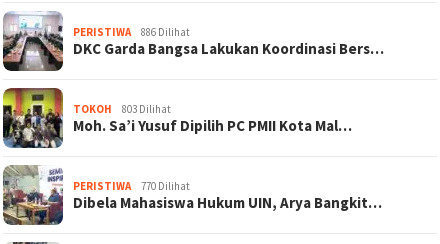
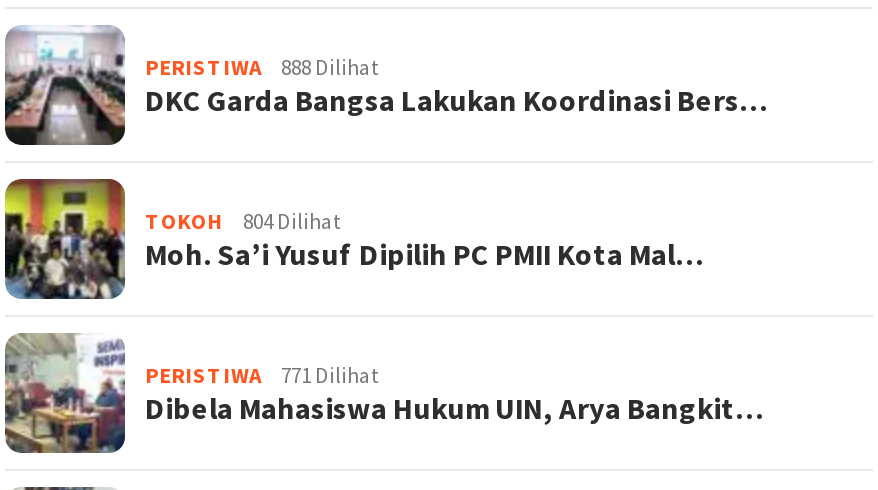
[73,25,190,39] PERISTIWA 886 Dilihat -> [145,53,379,81] PERISTIWA 888 Dilihat
[73,102,171,116] TOKOH 803 Dilihat -> [145,207,341,235] TOKOH 804 Dilihat
[73,179,190,193] PERISTIWA 770 Dilihat -> [145,361,379,389] PERISTIWA 771 Dilihat

